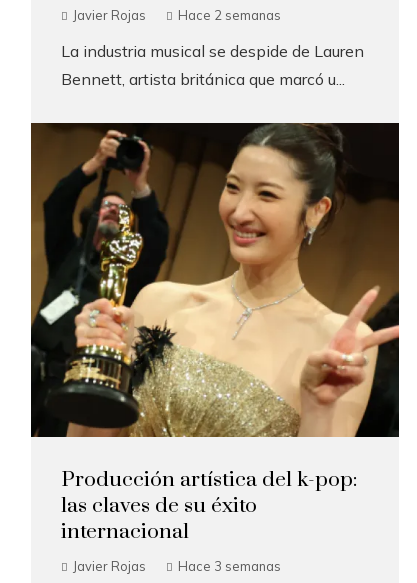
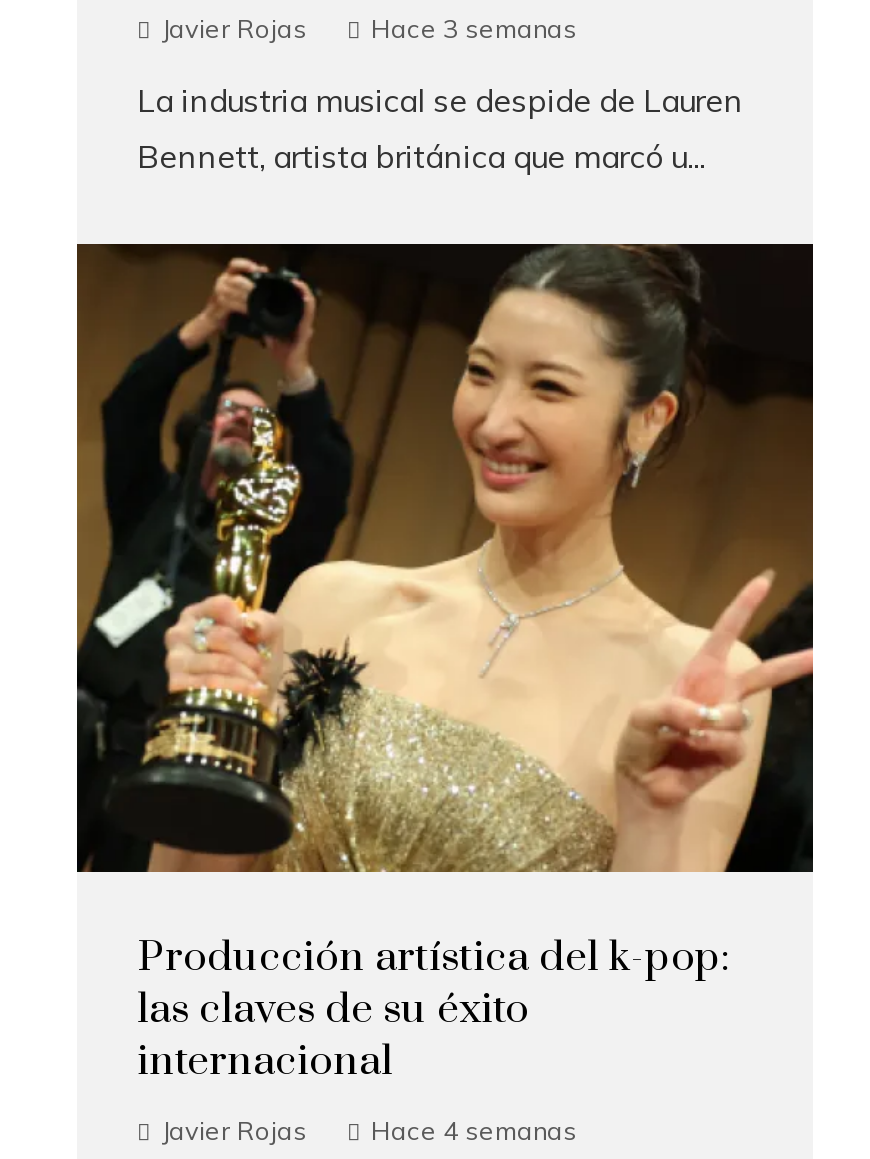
[73,7,281,23] Javier Rojas Hace 2 semanas -> [161,12,577,44] Javier Rojas Hace 3 semanas
[73,558,281,574] Javier Rojas Hace 3 semanas -> [161,1113,577,1145] Javier Rojas Hace 4 semanas

